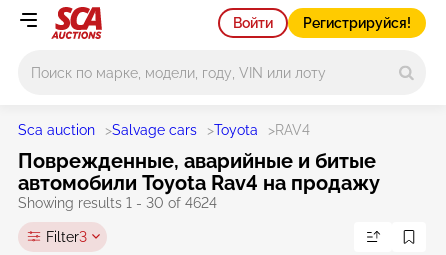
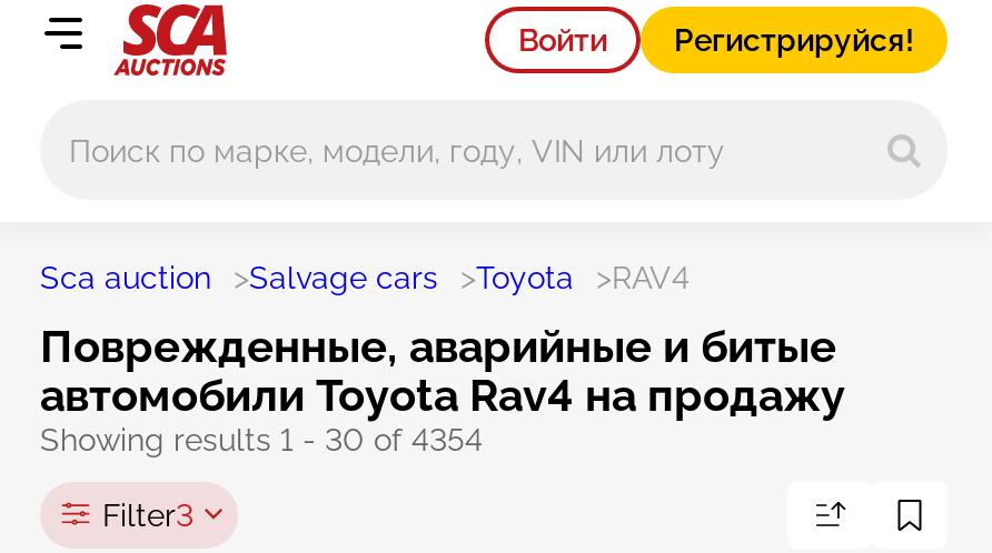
[18,195,217,211] Showing results 1 - 30 of 4624 -> [40,422,483,458] Showing results 1 - 30 of 4354

